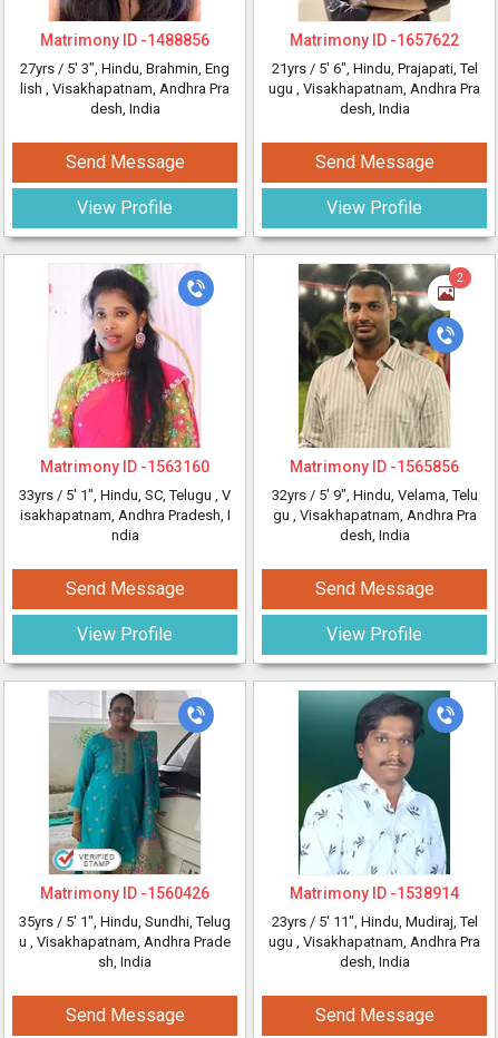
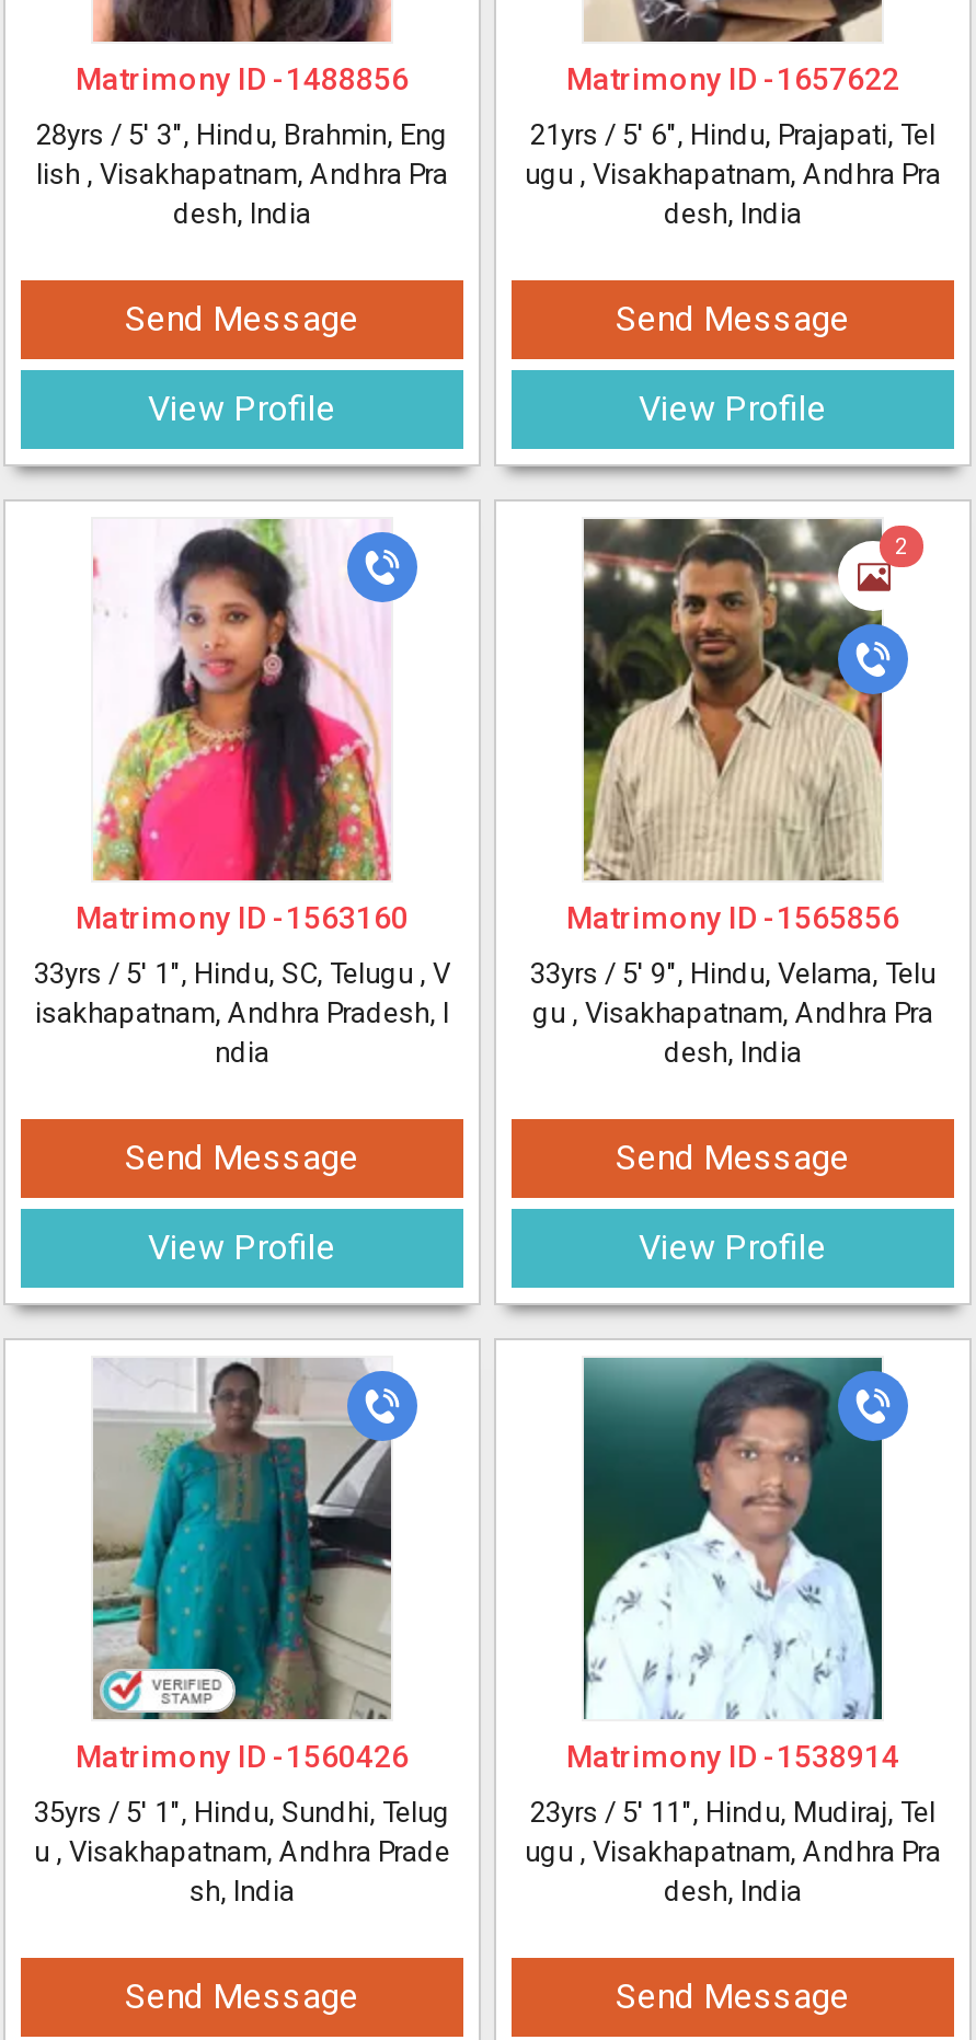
[20,60,230,77] 27yrs / 5' 3", Hindu, Brahmin, Eng -> [36,118,448,151] 28yrs / 5' 3", Hindu, Brahmin, Eng
[271,487,477,503] 32yrs / 5' 9", Hindu, Velama, Telu -> [530,957,935,990] 33yrs / 5' 9", Hindu, Velama, Telu

